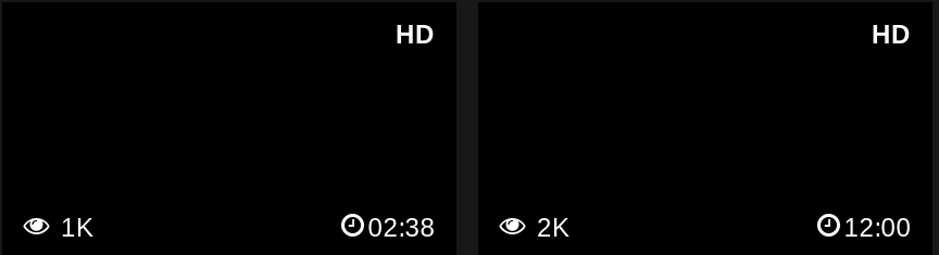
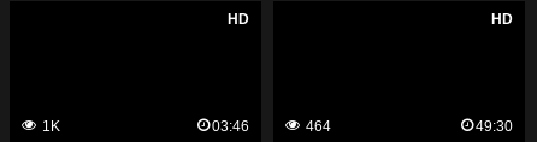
[368,213,435,243] 02:38 -> [212,118,249,135] 03:46
[530,213,911,243] 2K | 12:00 -> [302,118,513,135] 464 | 49:30

